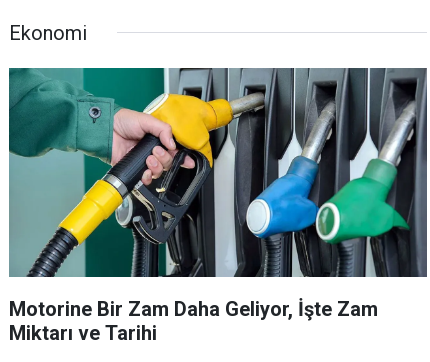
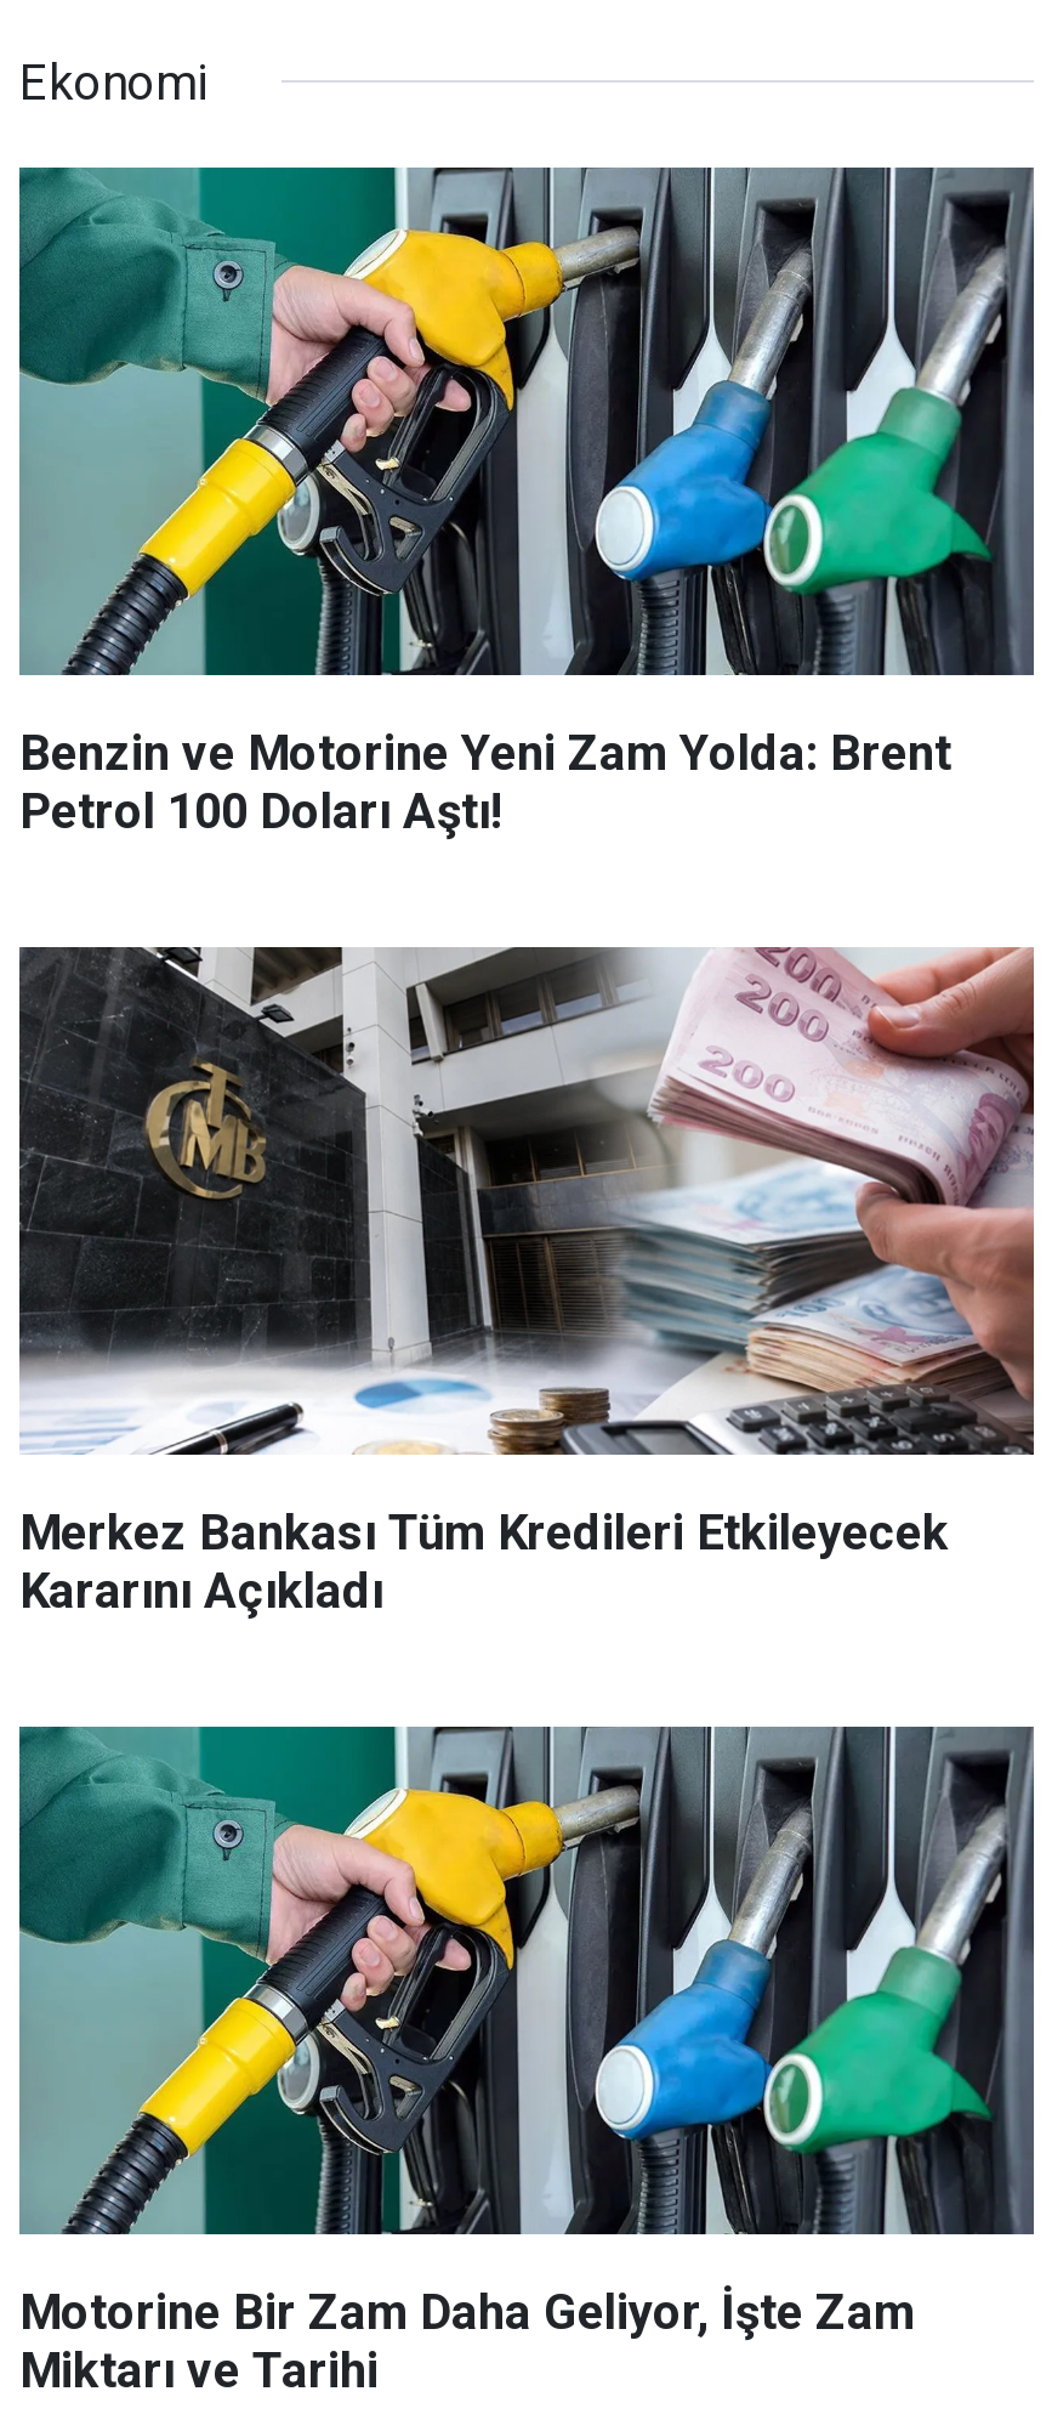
none -> [17,945,1036,1619] [image] | Merkez Bankası Tüm Kredileri Etkileyecek | Kararını Açıkladı
none -> [19,723,951,839] Benzin ve Motorine Yeni Zam Yolda: Brent | Petrol 100 Doları Aştı!

